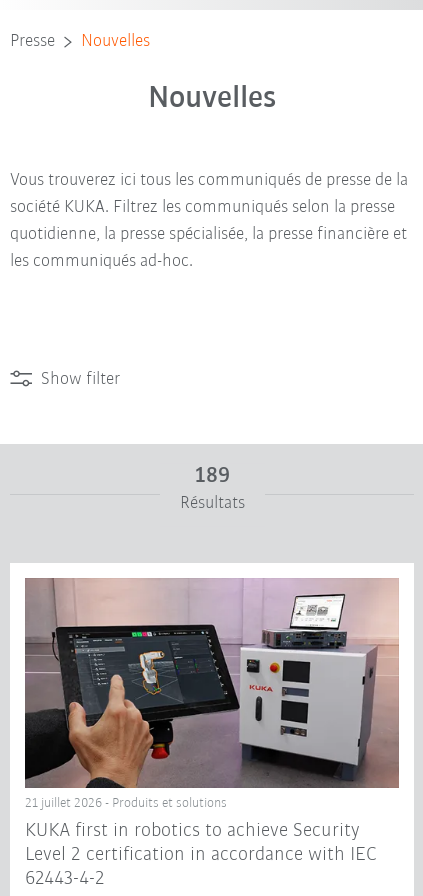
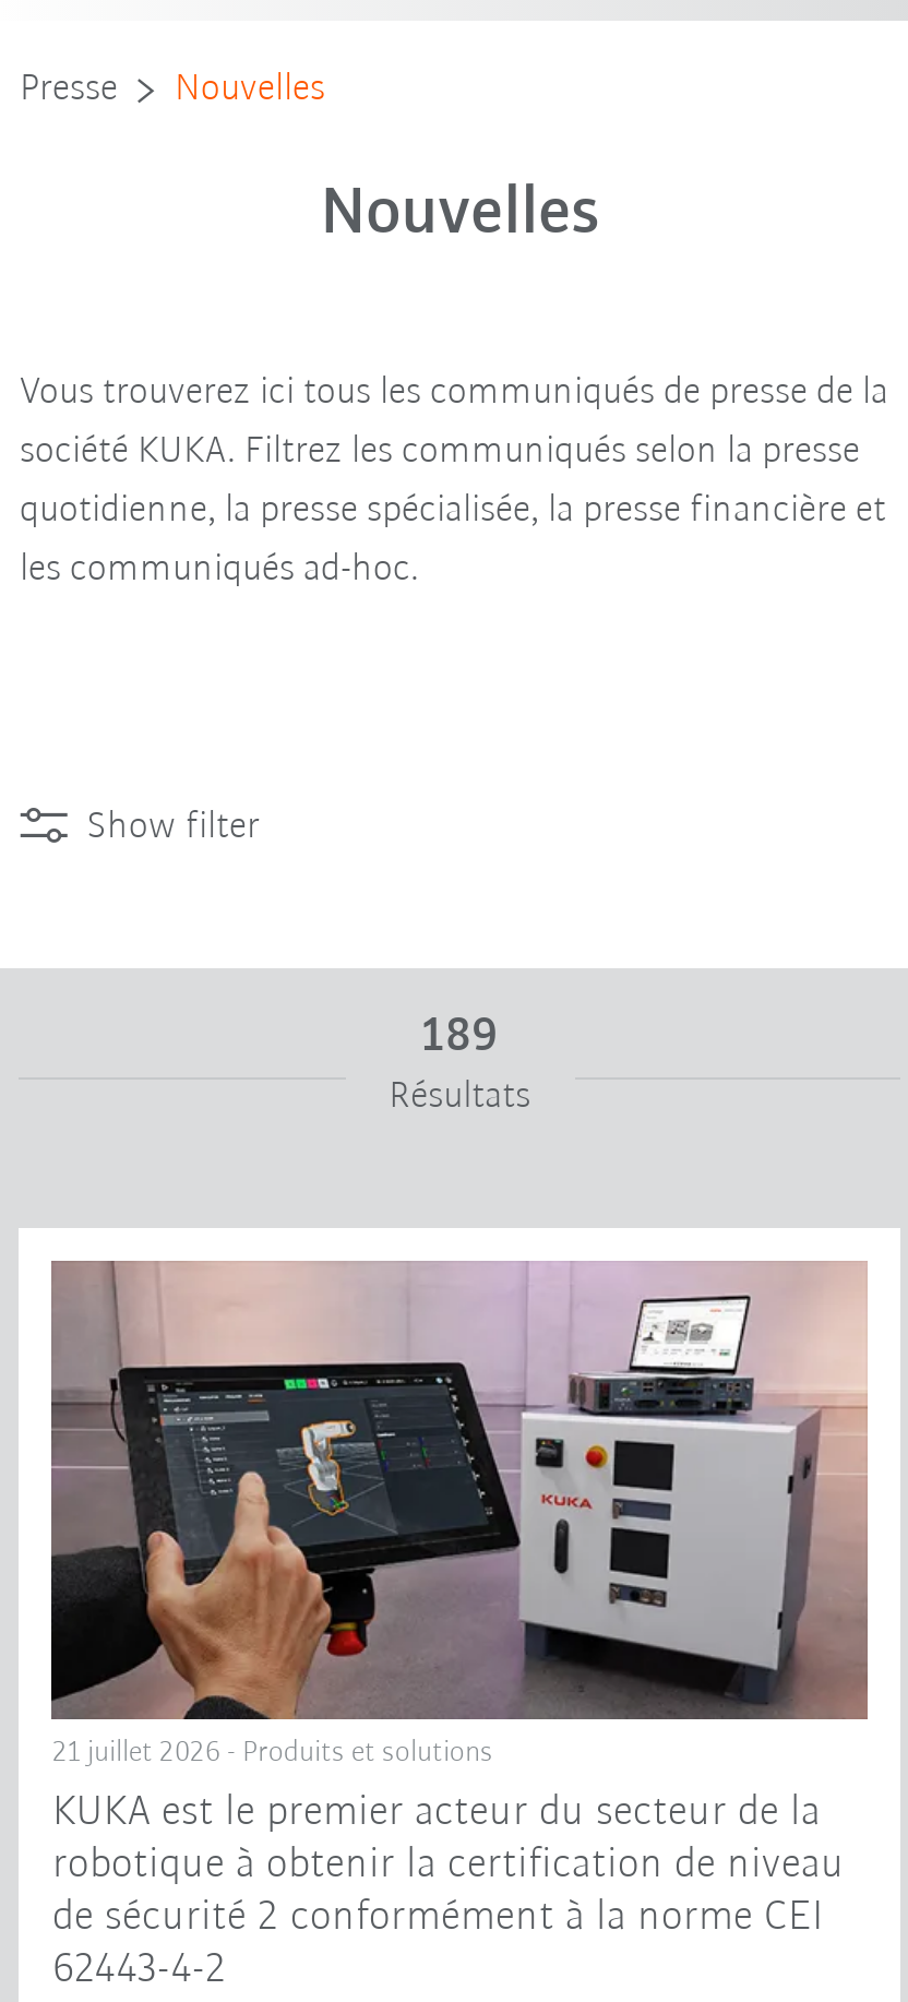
[25,821,377,865] KUKA first in robotics to achieve Security | Level 2 certification in accordance with IEC -> [52,1791,844,1940] KUKA est le premier acteur du secteur de la | robotique à obtenir la certification de niveau | de sécurité 2 conformément à la norme CEI

